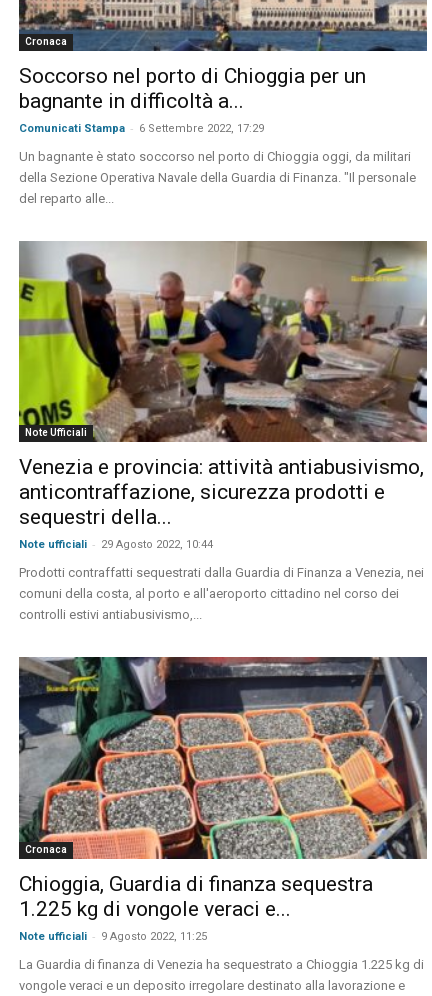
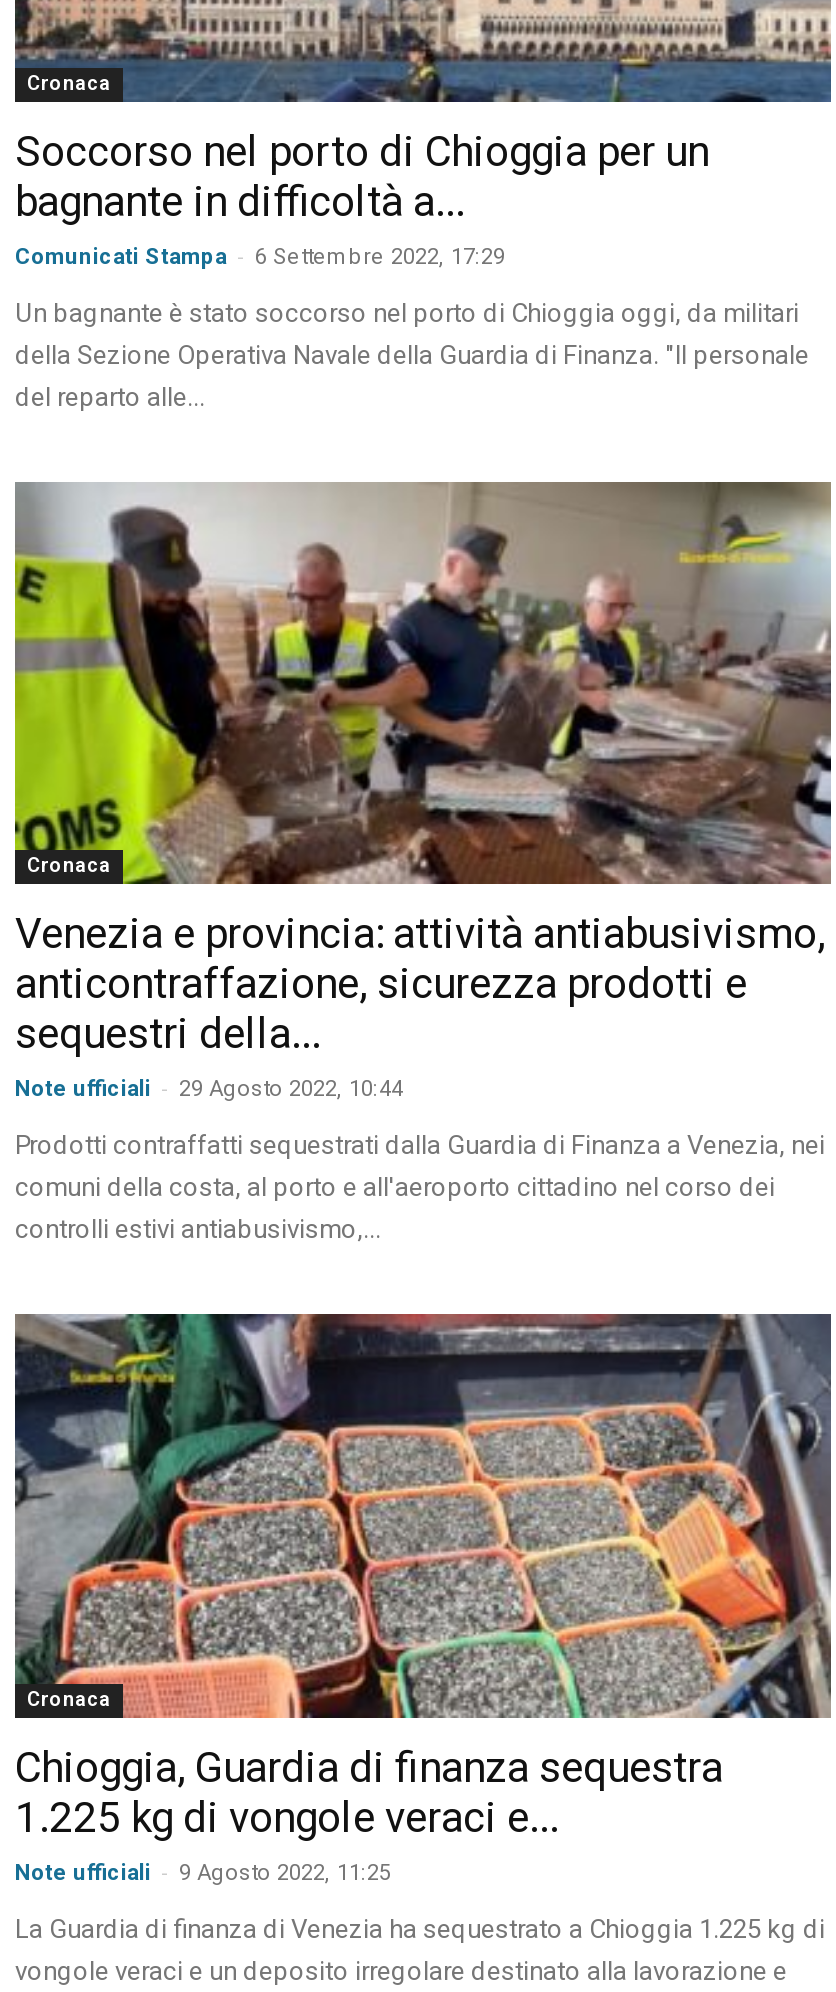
[25,427,87,438] Note Ufficiali -> [27,855,111,877] Cronaca

